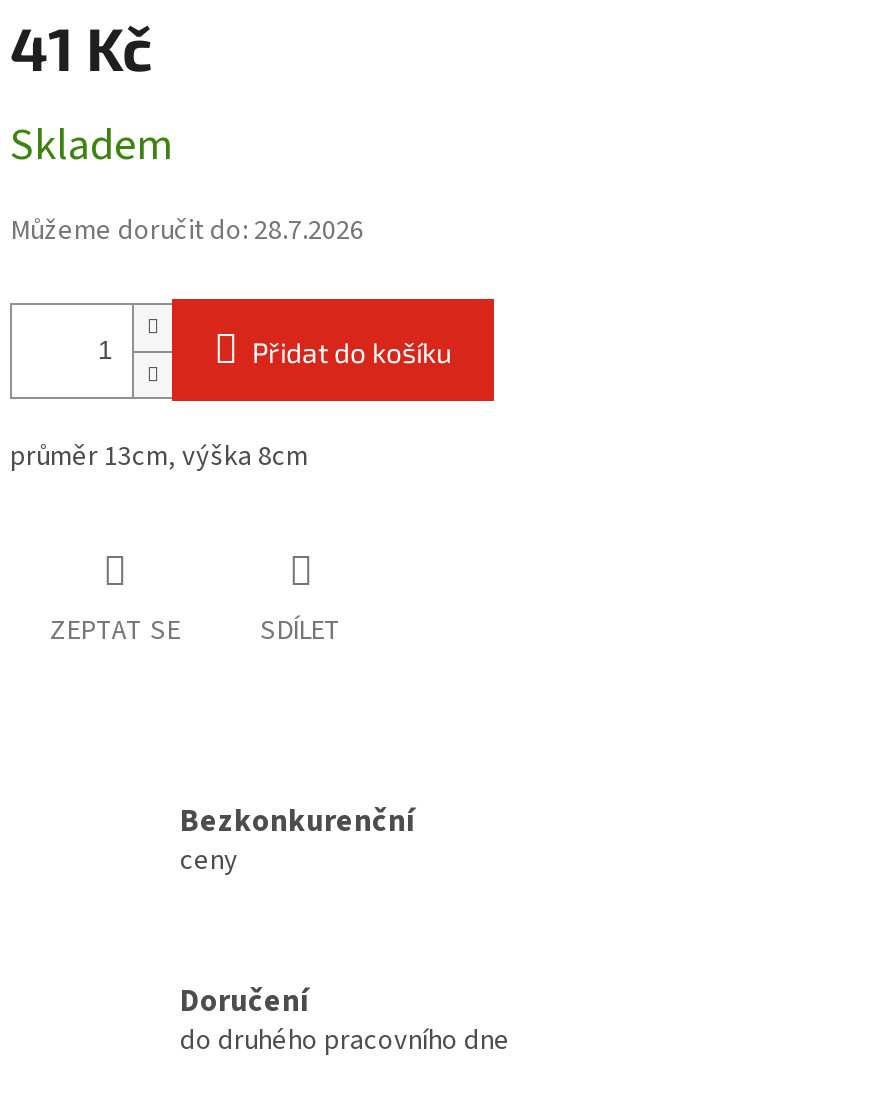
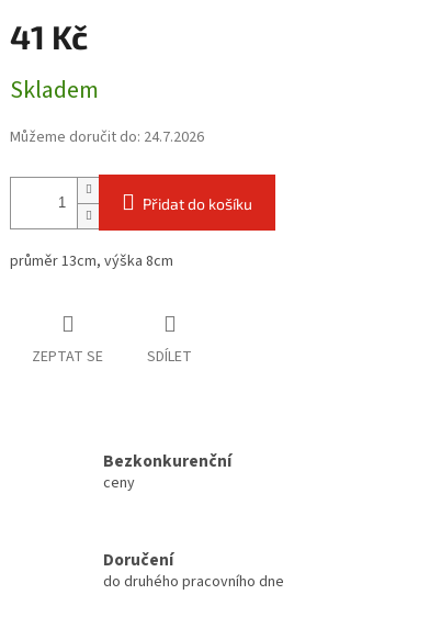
[10,212,364,252] Můžeme doručit do: 28.7.2026 -> [10,127,204,149] Můžeme doručit do: 24.7.2026

